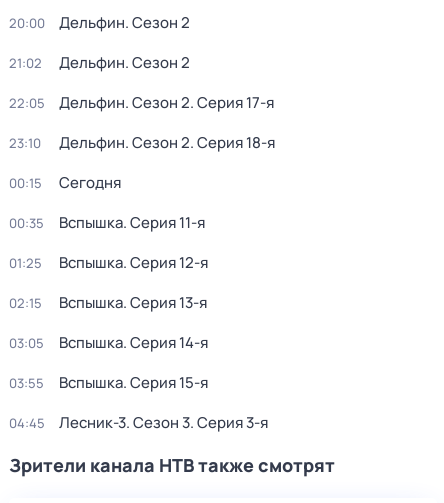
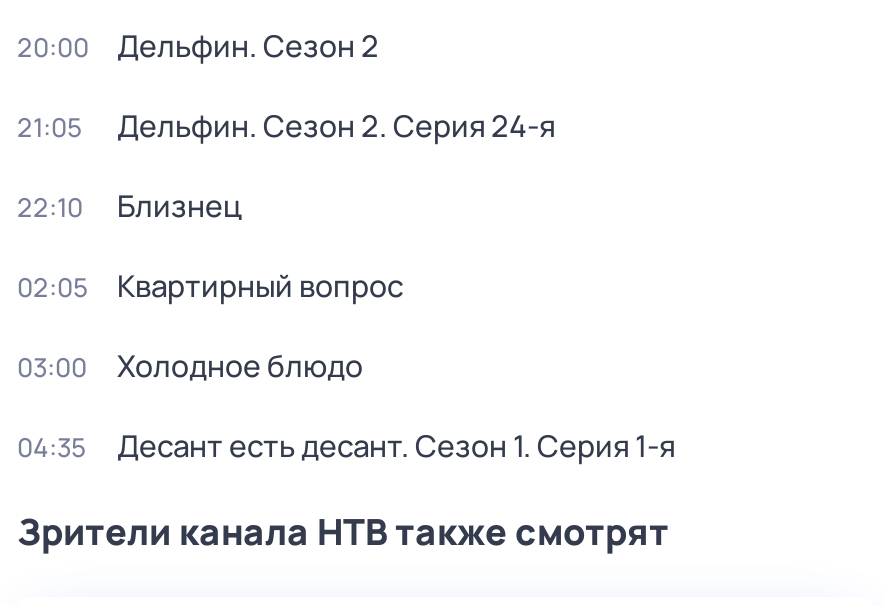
[9,52,275,433] 21:02 | Дельфин. Сезон 2 | 22:05 | Дельфин. Сезон 2. Серия 17-я | 23:10 | Дельфин. Сезон 2. Серия 18-я | 00:15 | Сегодня | 00:35 | Вспышка. Серия 11-я | 01:25 | Вспышка. Серия 12-я | 02:15 | Вспышка. Серия 13-я | 03:05 | Вспышка. Серия 14-я | 03:55 | Вспышка. Серия 15-я | 04:45 | Лесник-3. Сезон 3. Серия 3-я -> [17,105,675,467] 21:05 | Дельфин. Сезон 2. Серия 24-я | 22:10 | Близнец | 02:05 | Квартирный вопрос | 03:00 | Холодное блюдо | 04:35 | Десант есть десант. Сезон 1. Серия 1-я

